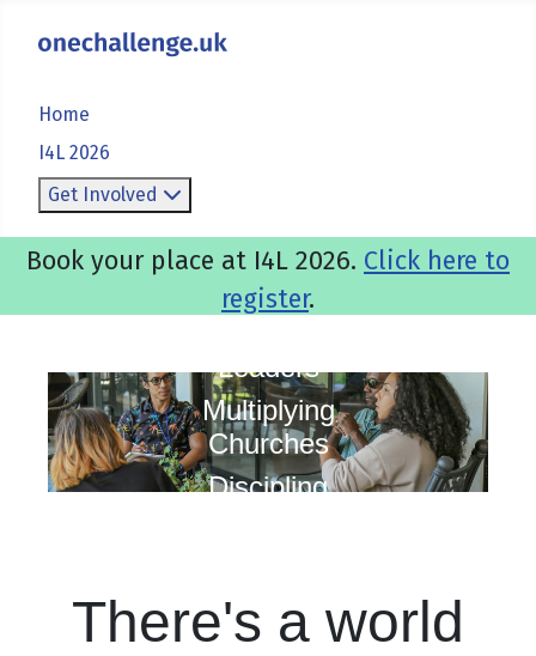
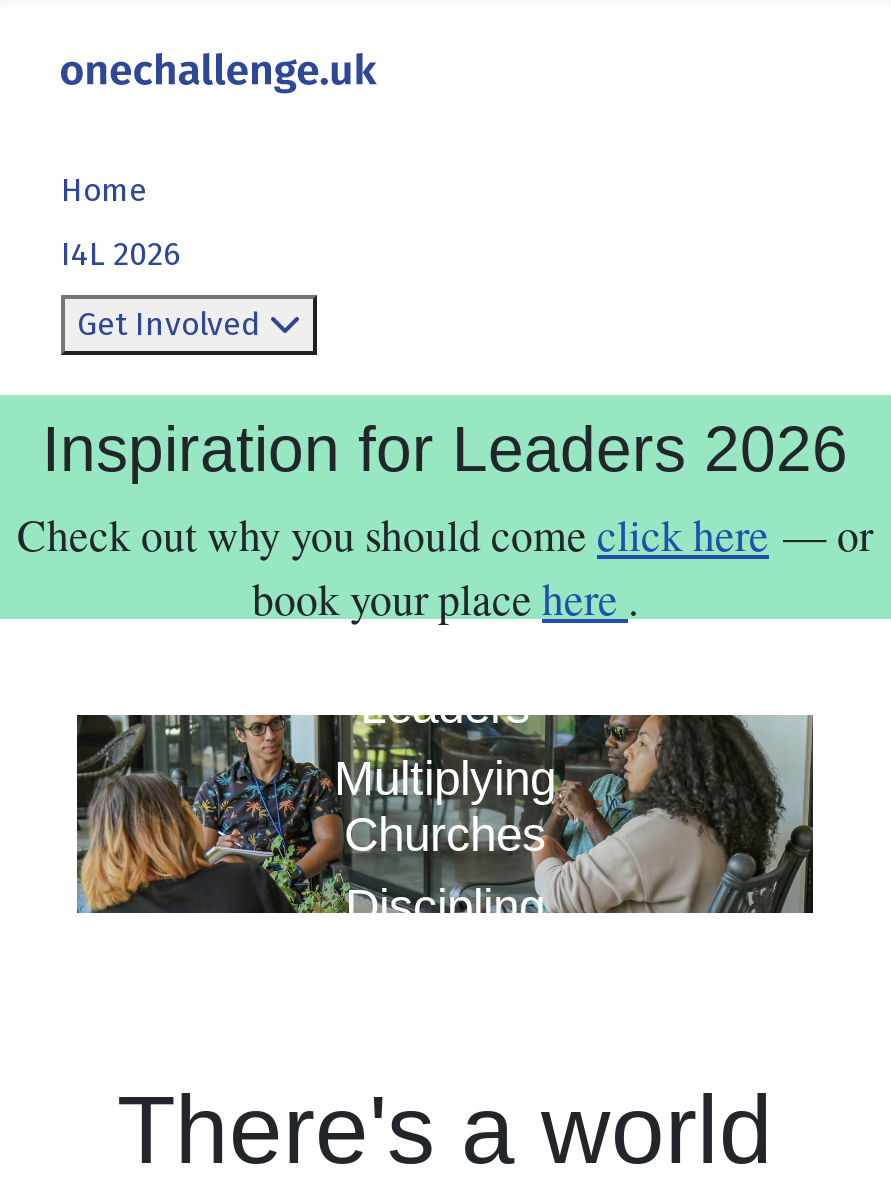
[26,245,510,315] Book your place at I4L 2026. Click here to | register. -> [17,413,873,627] Inspiration for Leaders 2026 | Check out why you should come click here — or | book your place here.

